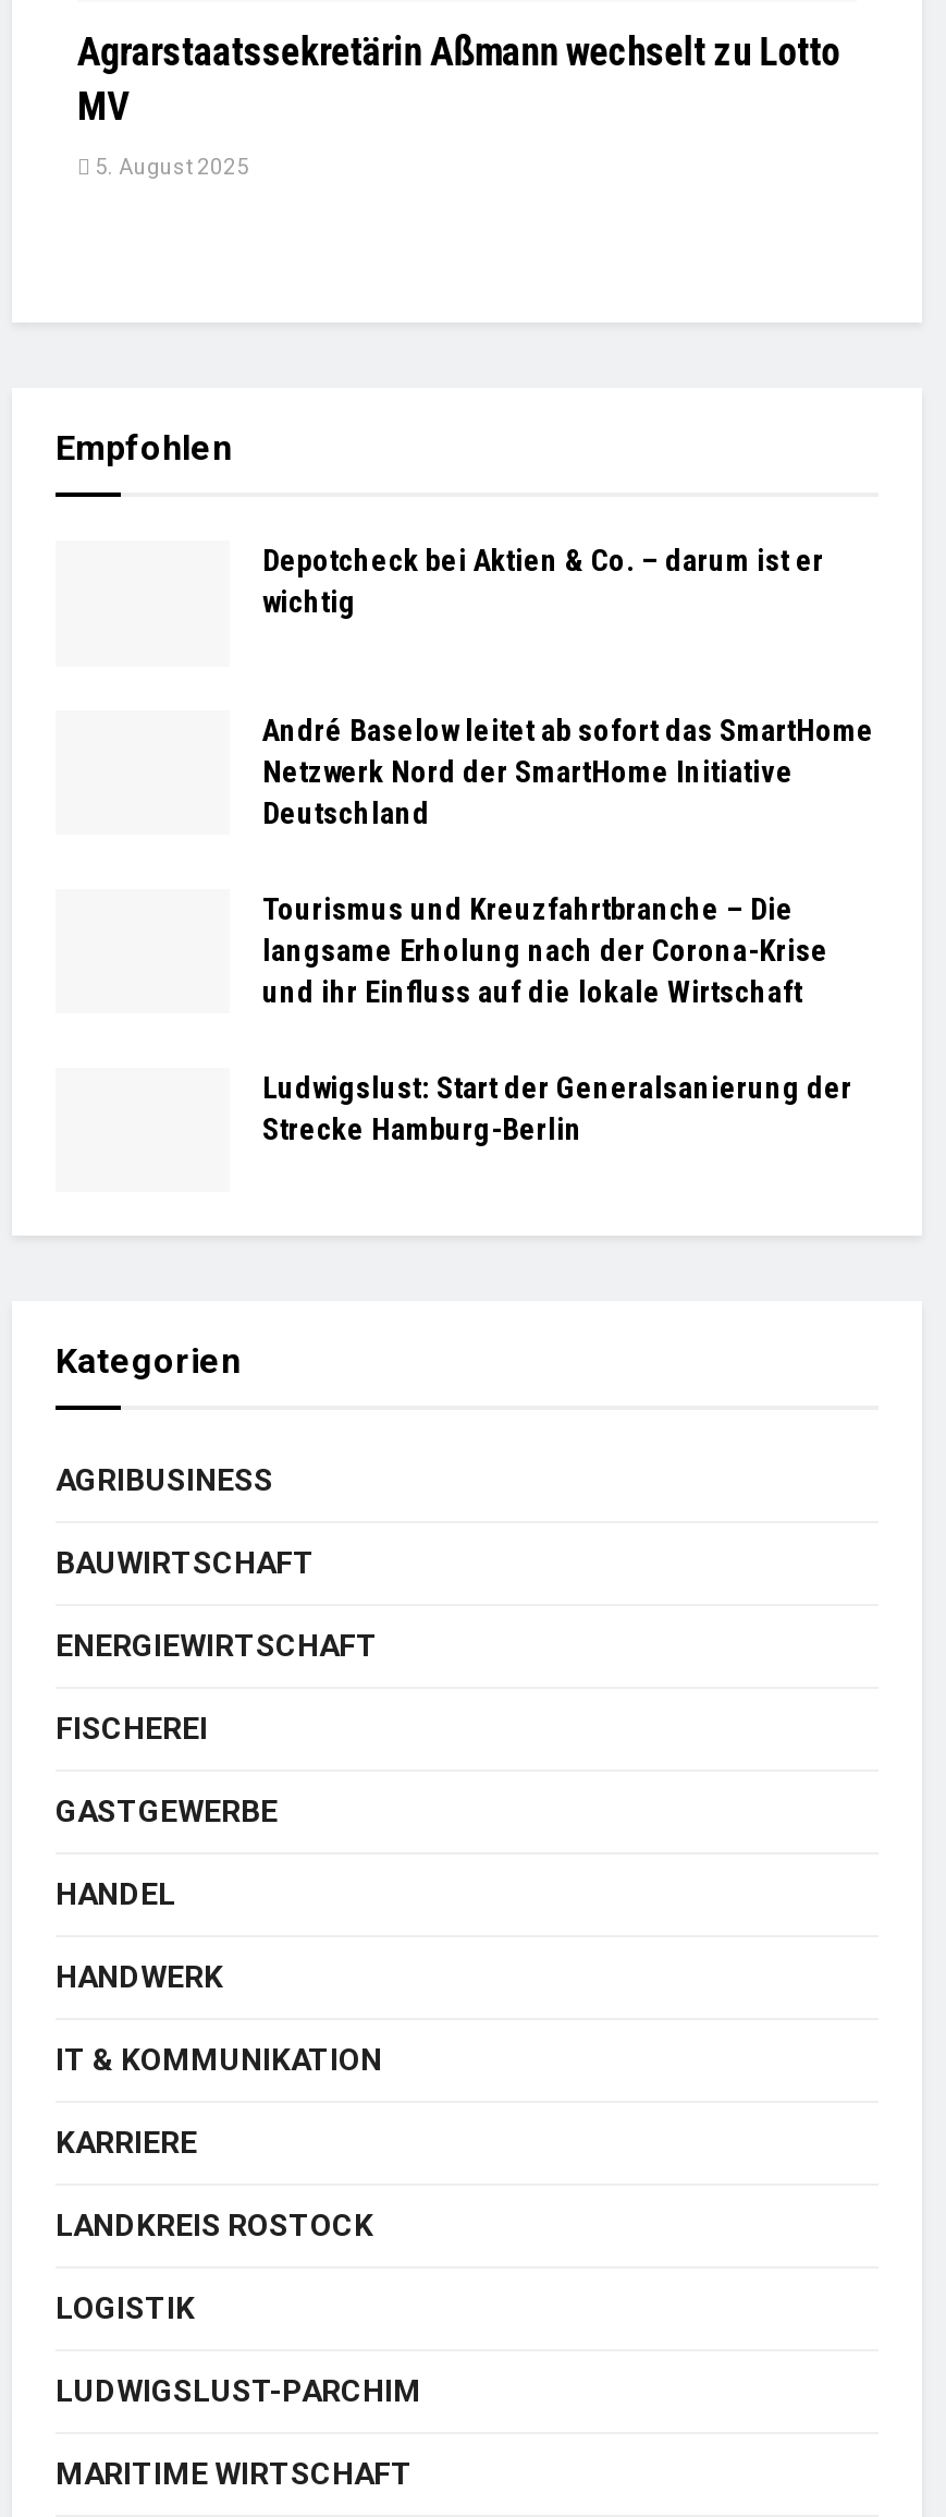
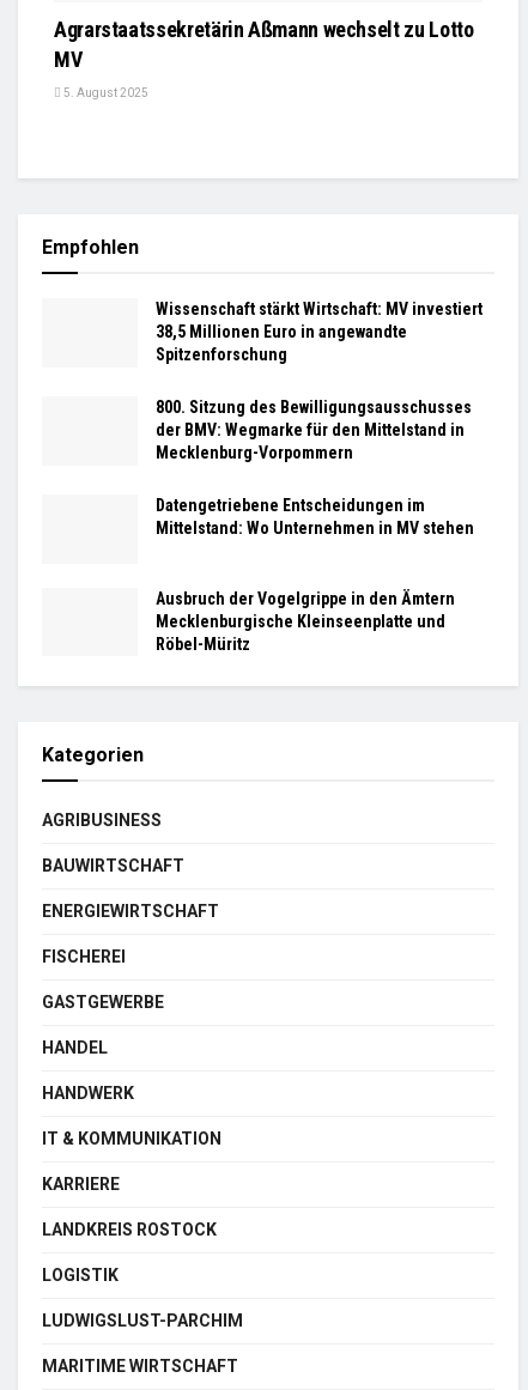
[262,543,824,620] Depotcheck bei Aktien & Co. – darum ist er | wichtig -> [156,300,483,364] Wissenschaft stärkt Wirtschaft: MV investiert | 38,5 Millionen Euro in angewandte | Spitzenforschung
[262,712,874,829] André Baselow leitet ab sofort das SmartHome | Netzwerk Nord der SmartHome Initiative | Deutschland -> [156,398,472,463] 800. Sitzung des Bewilligungsausschusses | der BMV: Wegmarke für den Mittelstand in | Mecklenburg-Vorpommern
[262,890,828,1008] Tourismus und Kreuzfahrtbranche – Die | langsame Erholung nach der Corona-Krise | und ihr Einfluss auf die lokale Wirtschaft -> [156,496,474,538] Datengetriebene Entscheidungen im | Mittelstand: Wo Unternehmen in MV stehen
[262,1069,852,1145] Ludwigslust: Start der Generalsanierung der | Strecke Hamburg-Berlin -> [156,589,455,653] Ausbruch der Vogelgrippe in den Ämtern | Mecklenburgische Kleinseenplatte und | Röbel-Müritz

